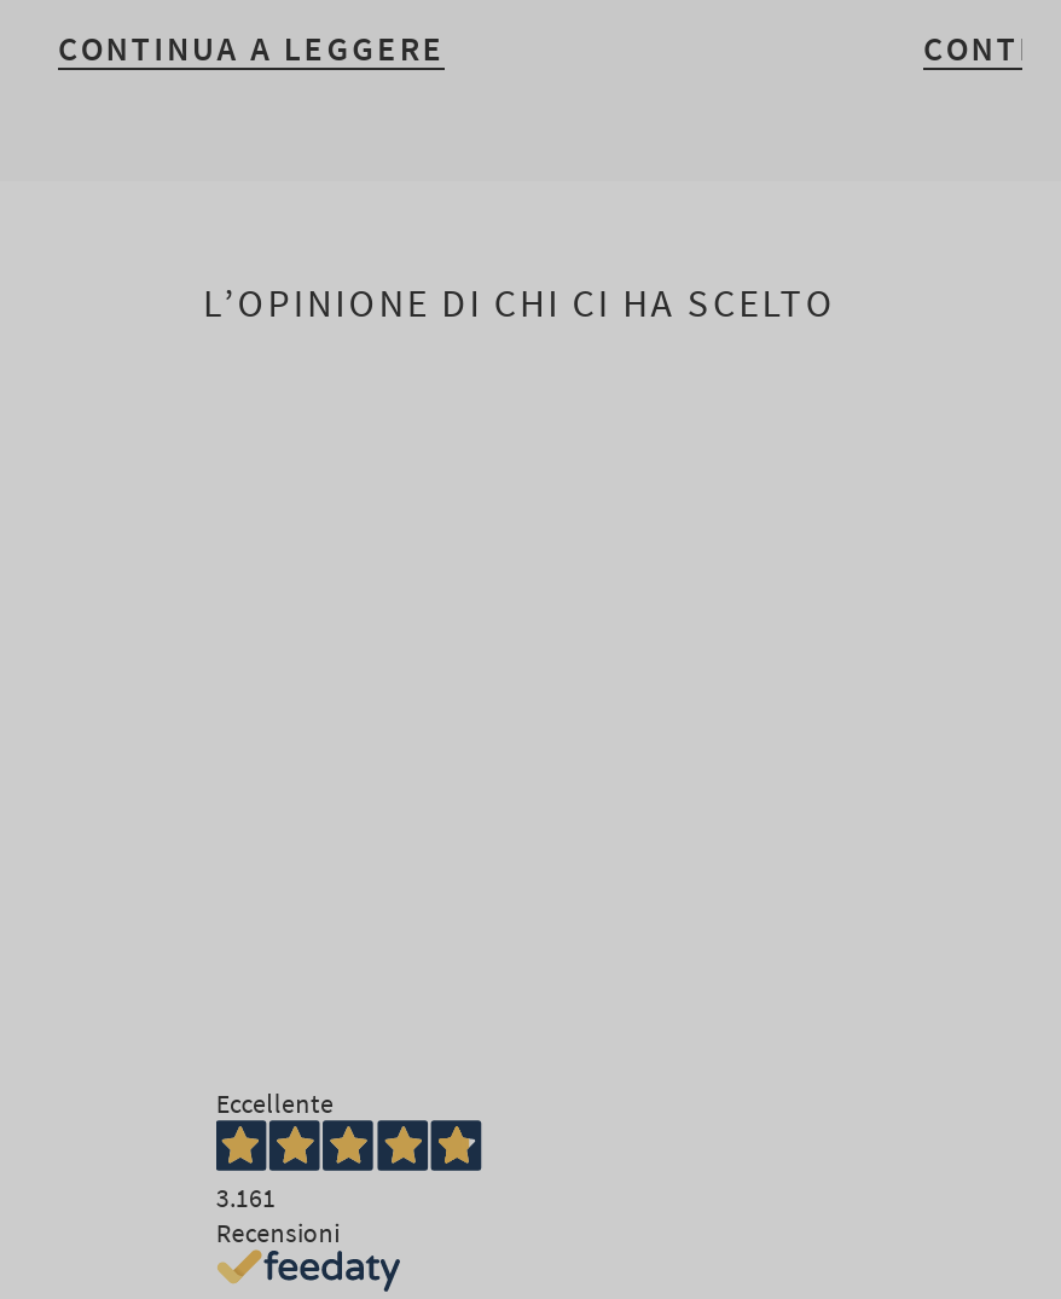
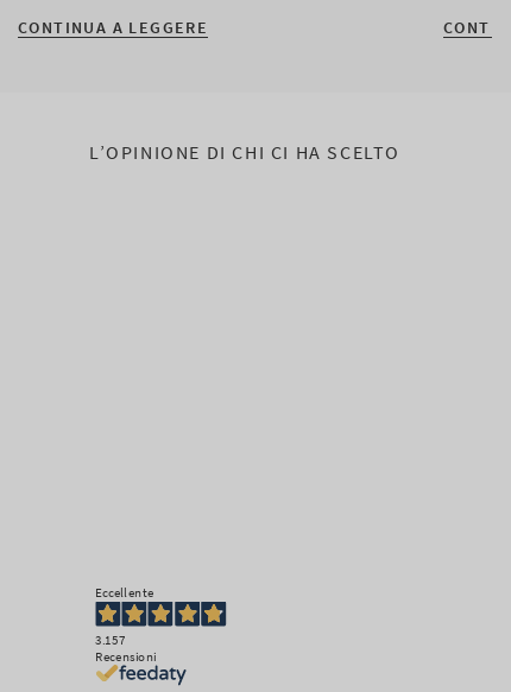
[217,1181,276,1216] 3.161 -> [96,631,125,648] 3.157

